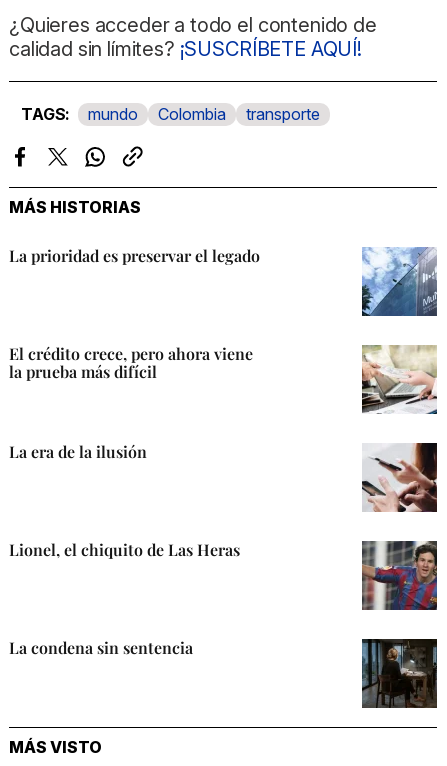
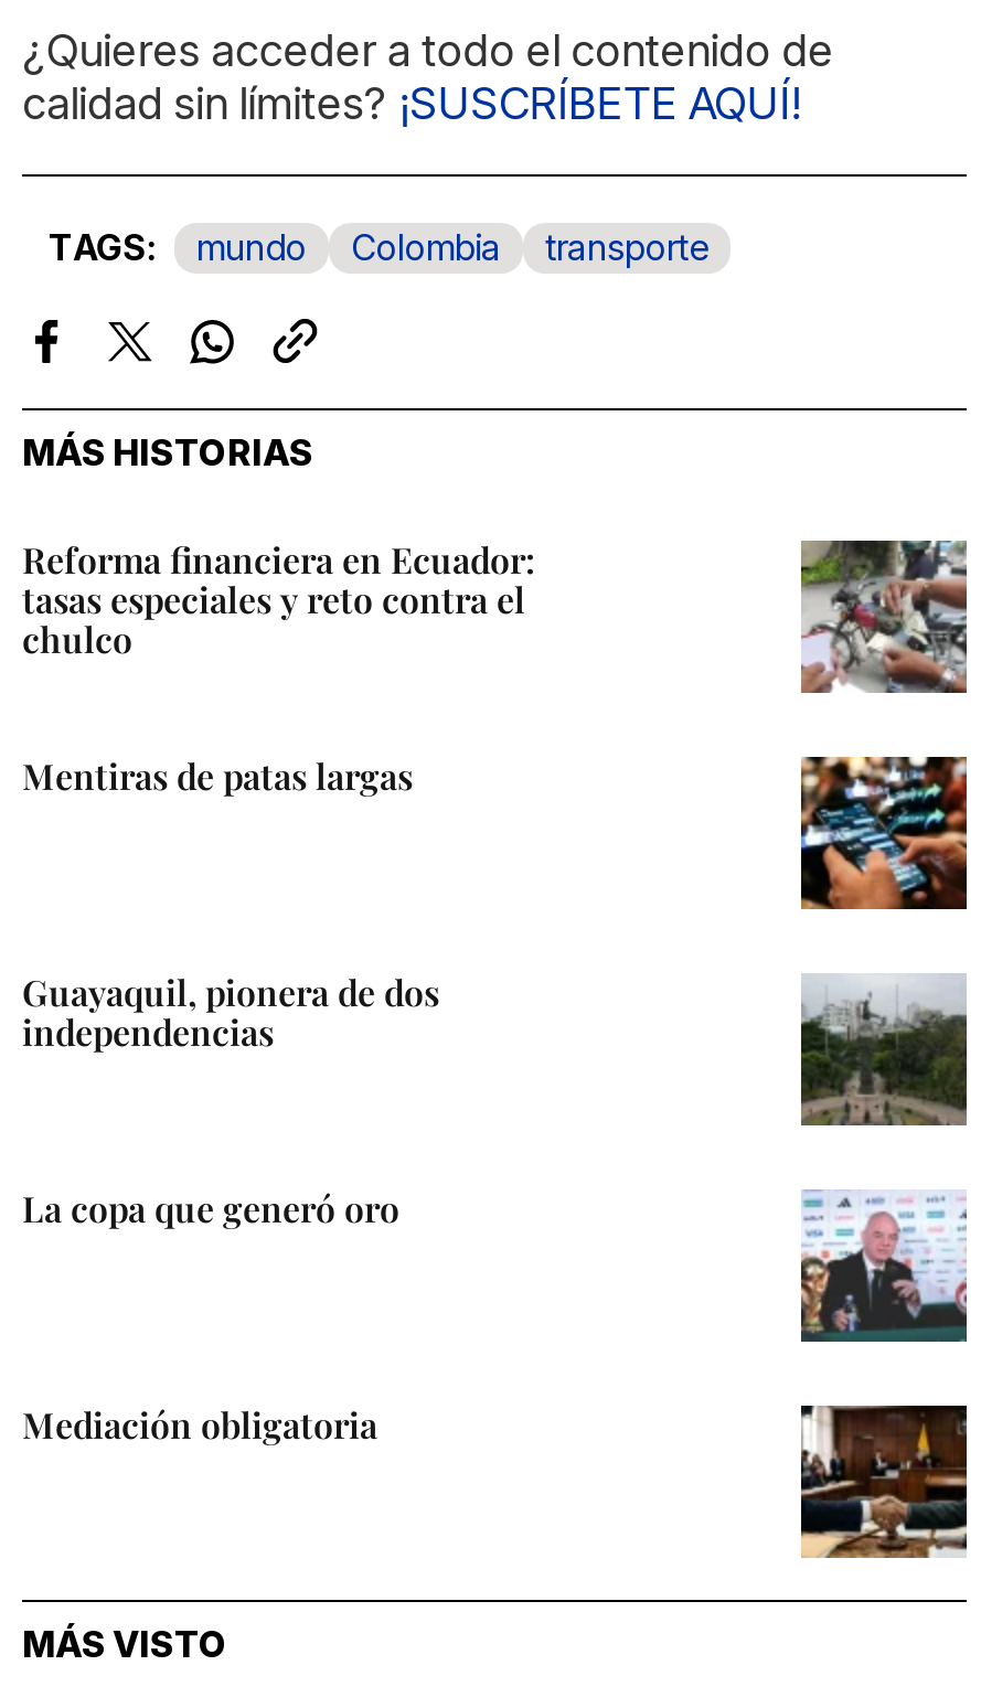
[9,245,260,266] La prioridad es preservar el legado -> [22,535,536,661] Reforma financiera en Ecuador: | tasas especiales y reto contra el | chulco
[361,246,438,317] [image] -> [799,538,969,695] [image]
[9,343,253,382] El crédito crece, pero ahora viene | la prueba más difícil -> [22,752,413,798] Mentiras de patas largas
[361,345,438,415] [image] -> [799,755,969,911] [image]
[9,441,147,462] La era de la ilusión -> [22,969,439,1055] Guayaquil, pionera de dos | independencias
[362,442,438,513] [image] -> [799,973,969,1128] [image]
[9,539,240,560] Lionel, el chiquito de Las Heras -> [22,1185,399,1231] La copa que generó oro
[361,540,438,610] [image] -> [801,1189,967,1344] [image]
[9,637,193,658] La condena sin sentencia -> [22,1402,377,1448] Mediación obligatoria
[361,638,438,709] [image] -> [799,1403,969,1560] [image]

